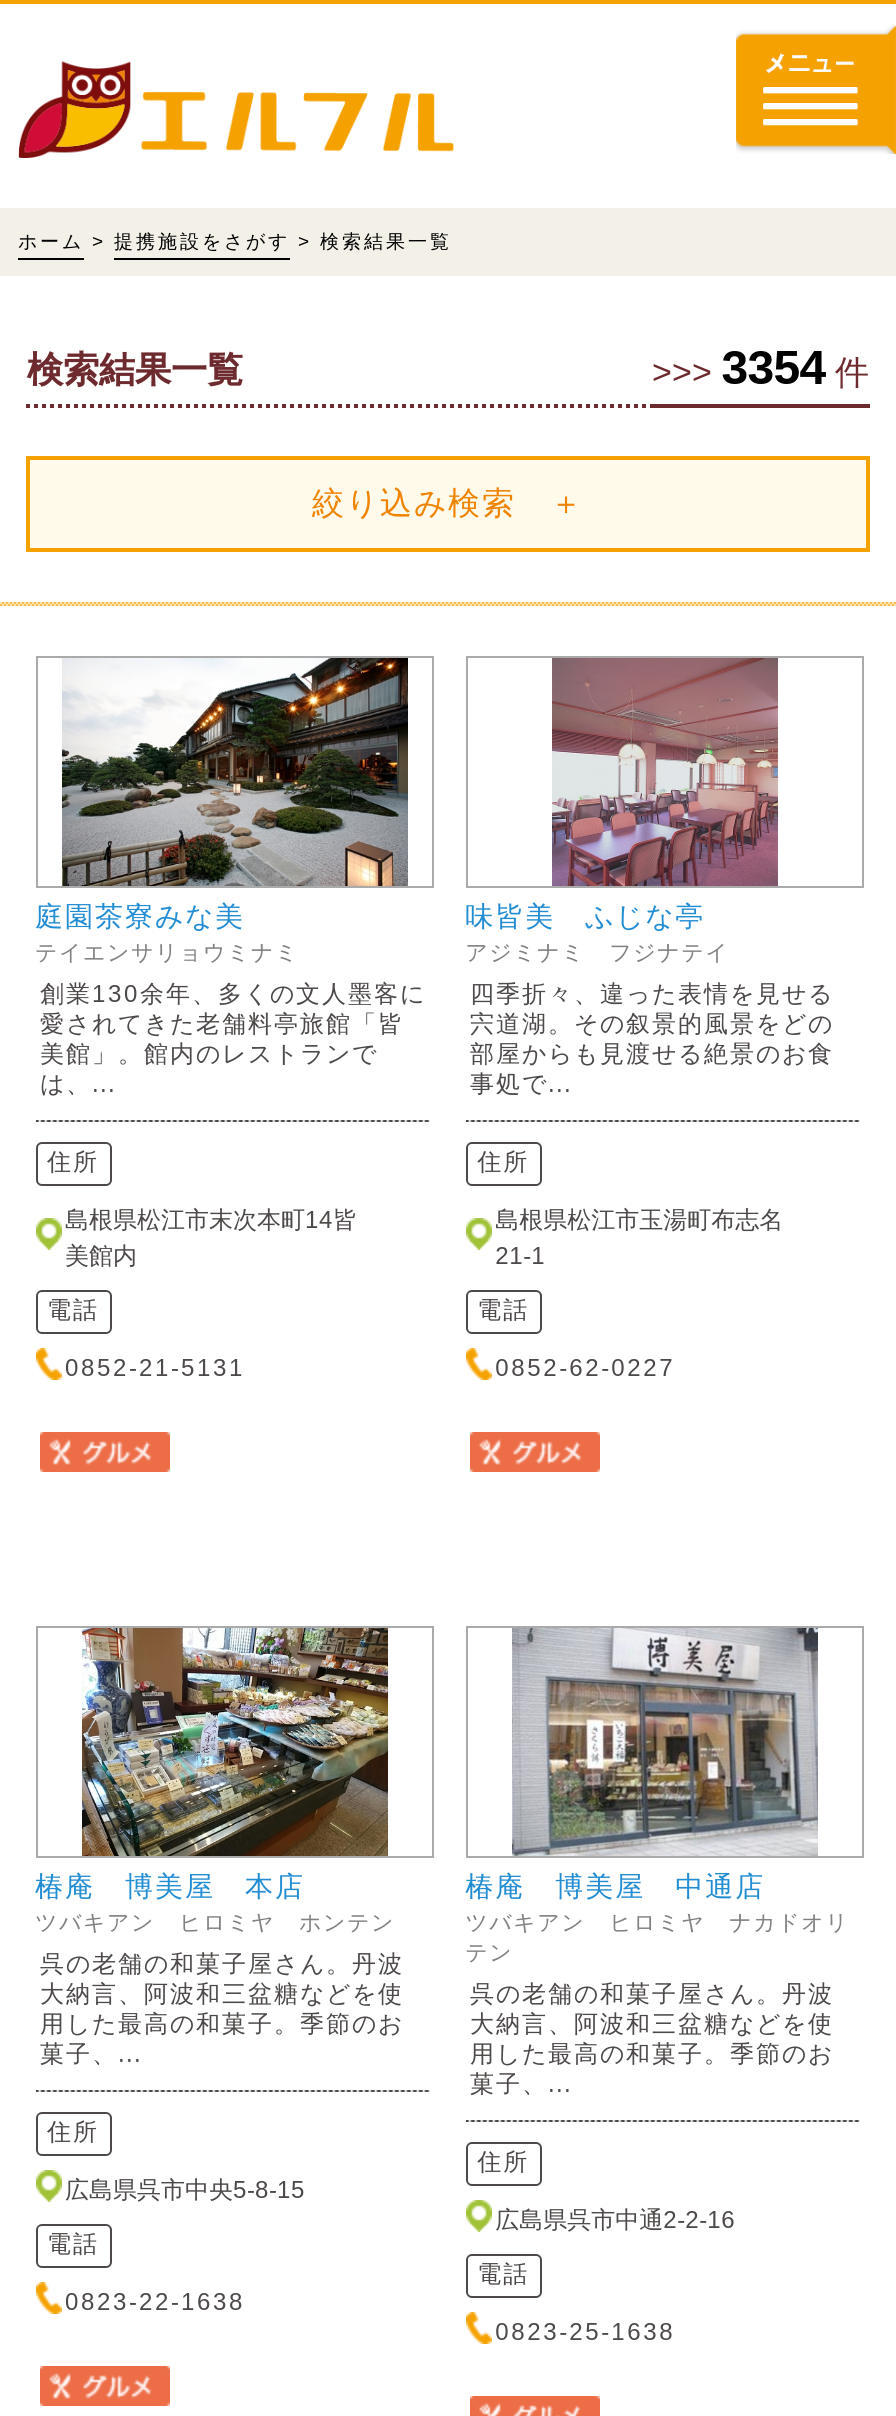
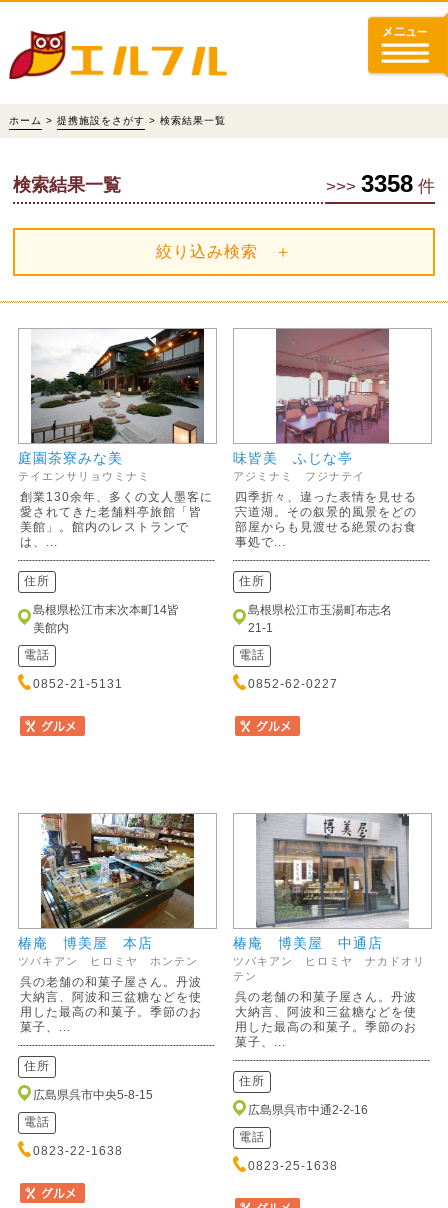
[652,340,869,394] >>> 3354 件 -> [326,170,434,197] >>> 3358 件

